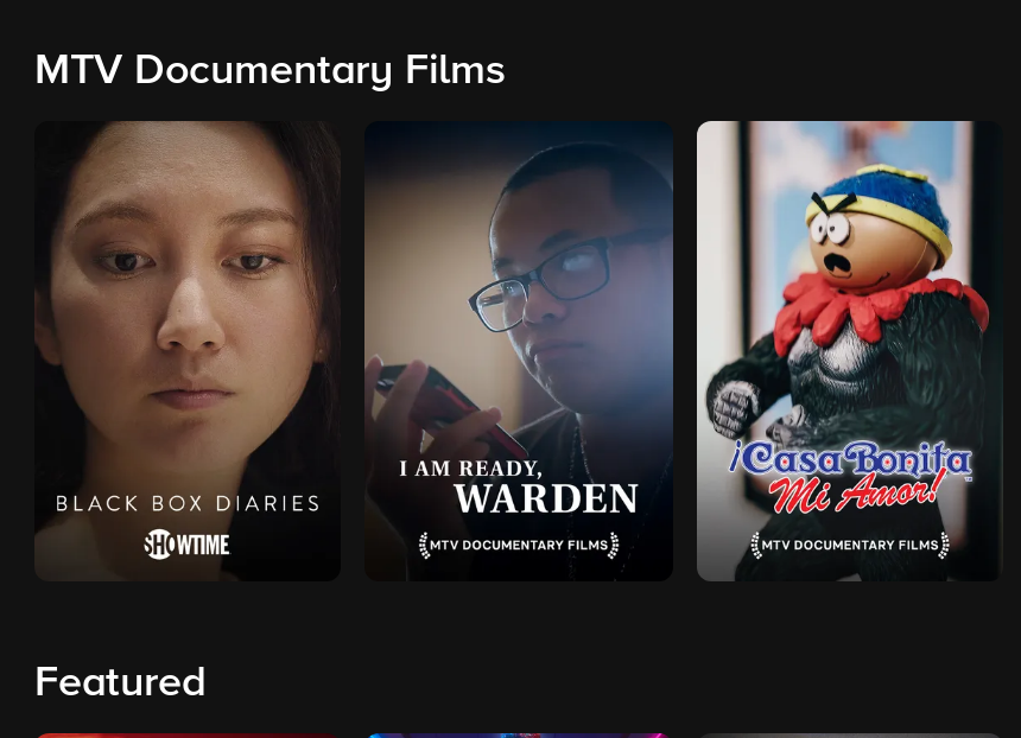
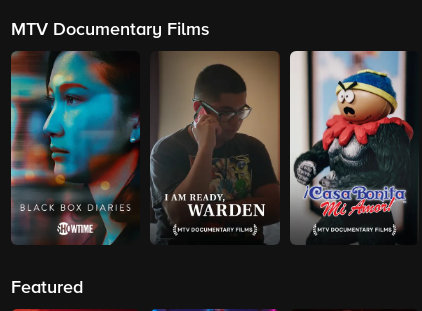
[34,119,341,581] [image] -> [10,51,141,246] [image]
[364,121,676,579] [image] -> [149,50,281,245] [image]

